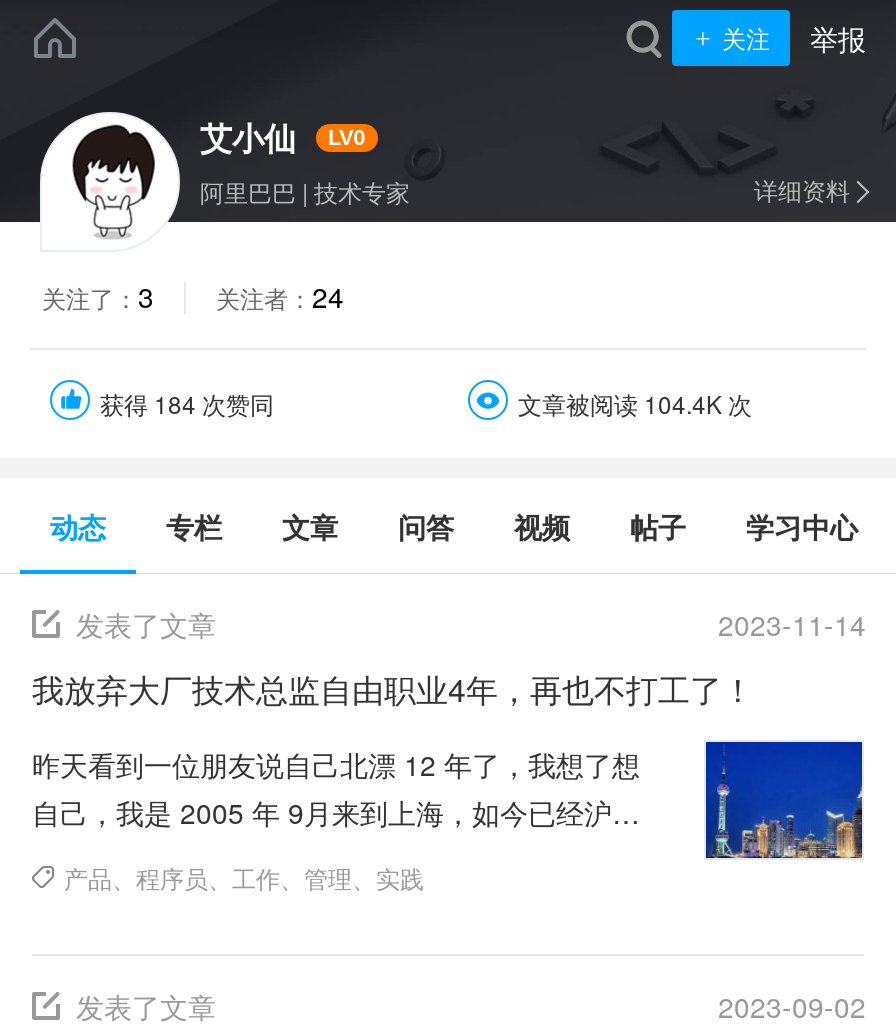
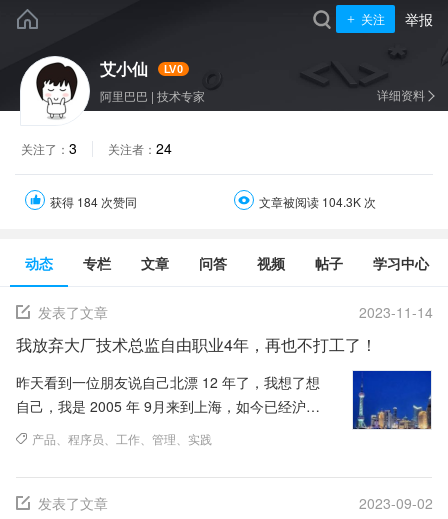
[518,386,752,420] 文章被阅读 104.4K 次 -> [259,193,376,210] 文章被阅读 104.3K 次

